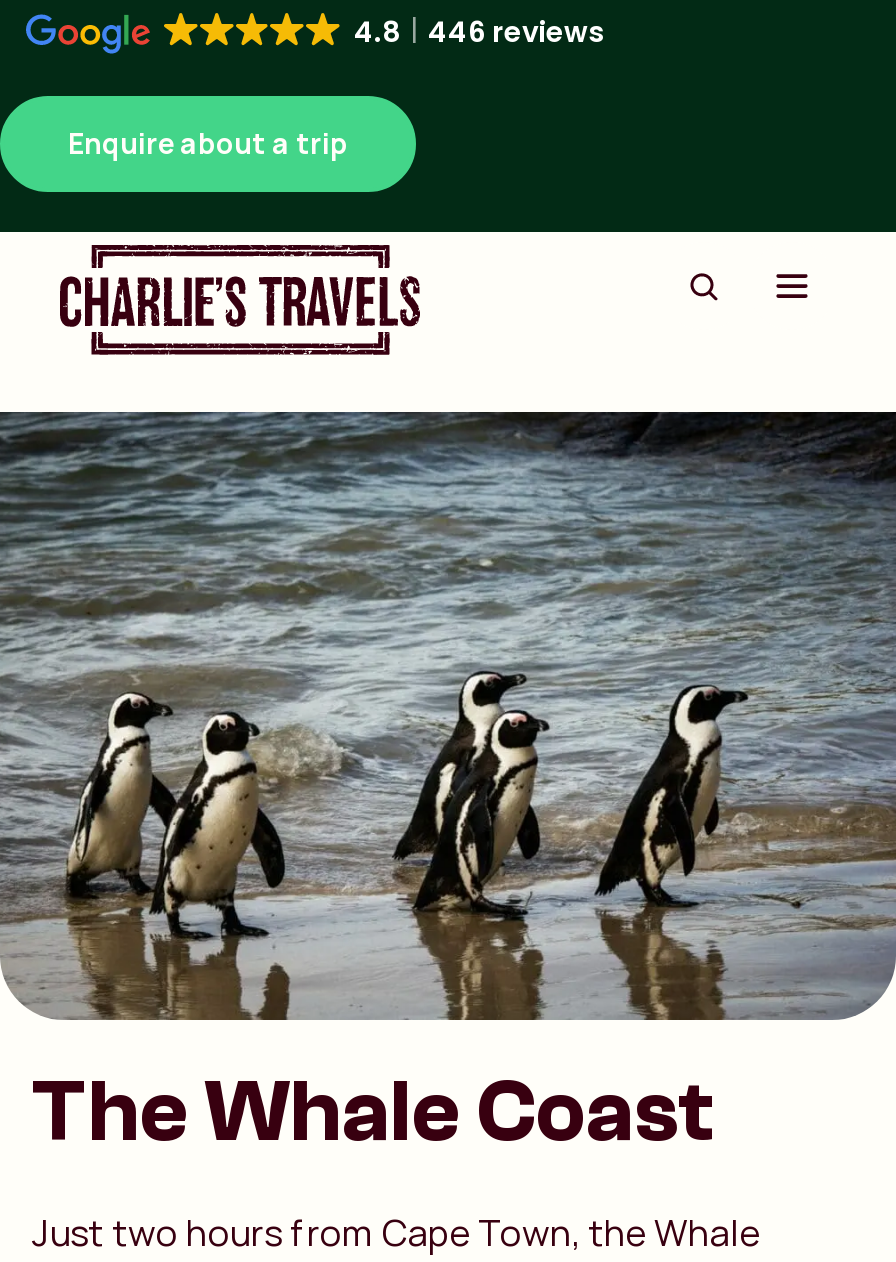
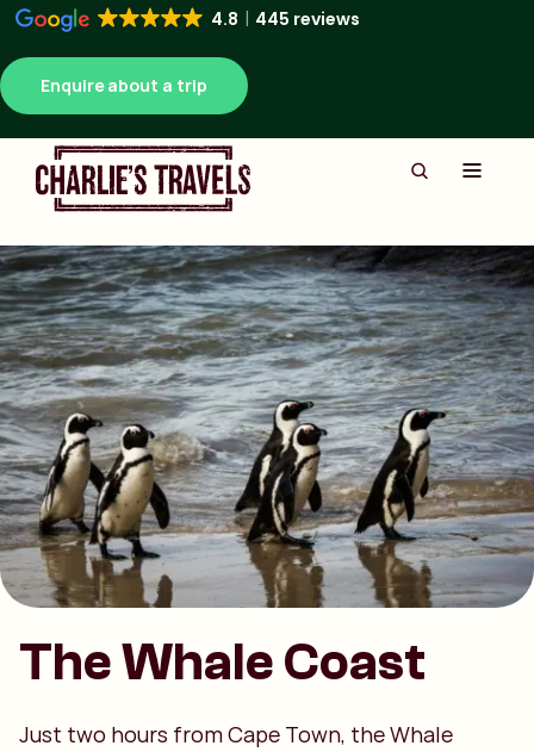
[354,12,604,52] 4.8 446 reviews -> [211,7,360,31] 4.8 445 reviews

